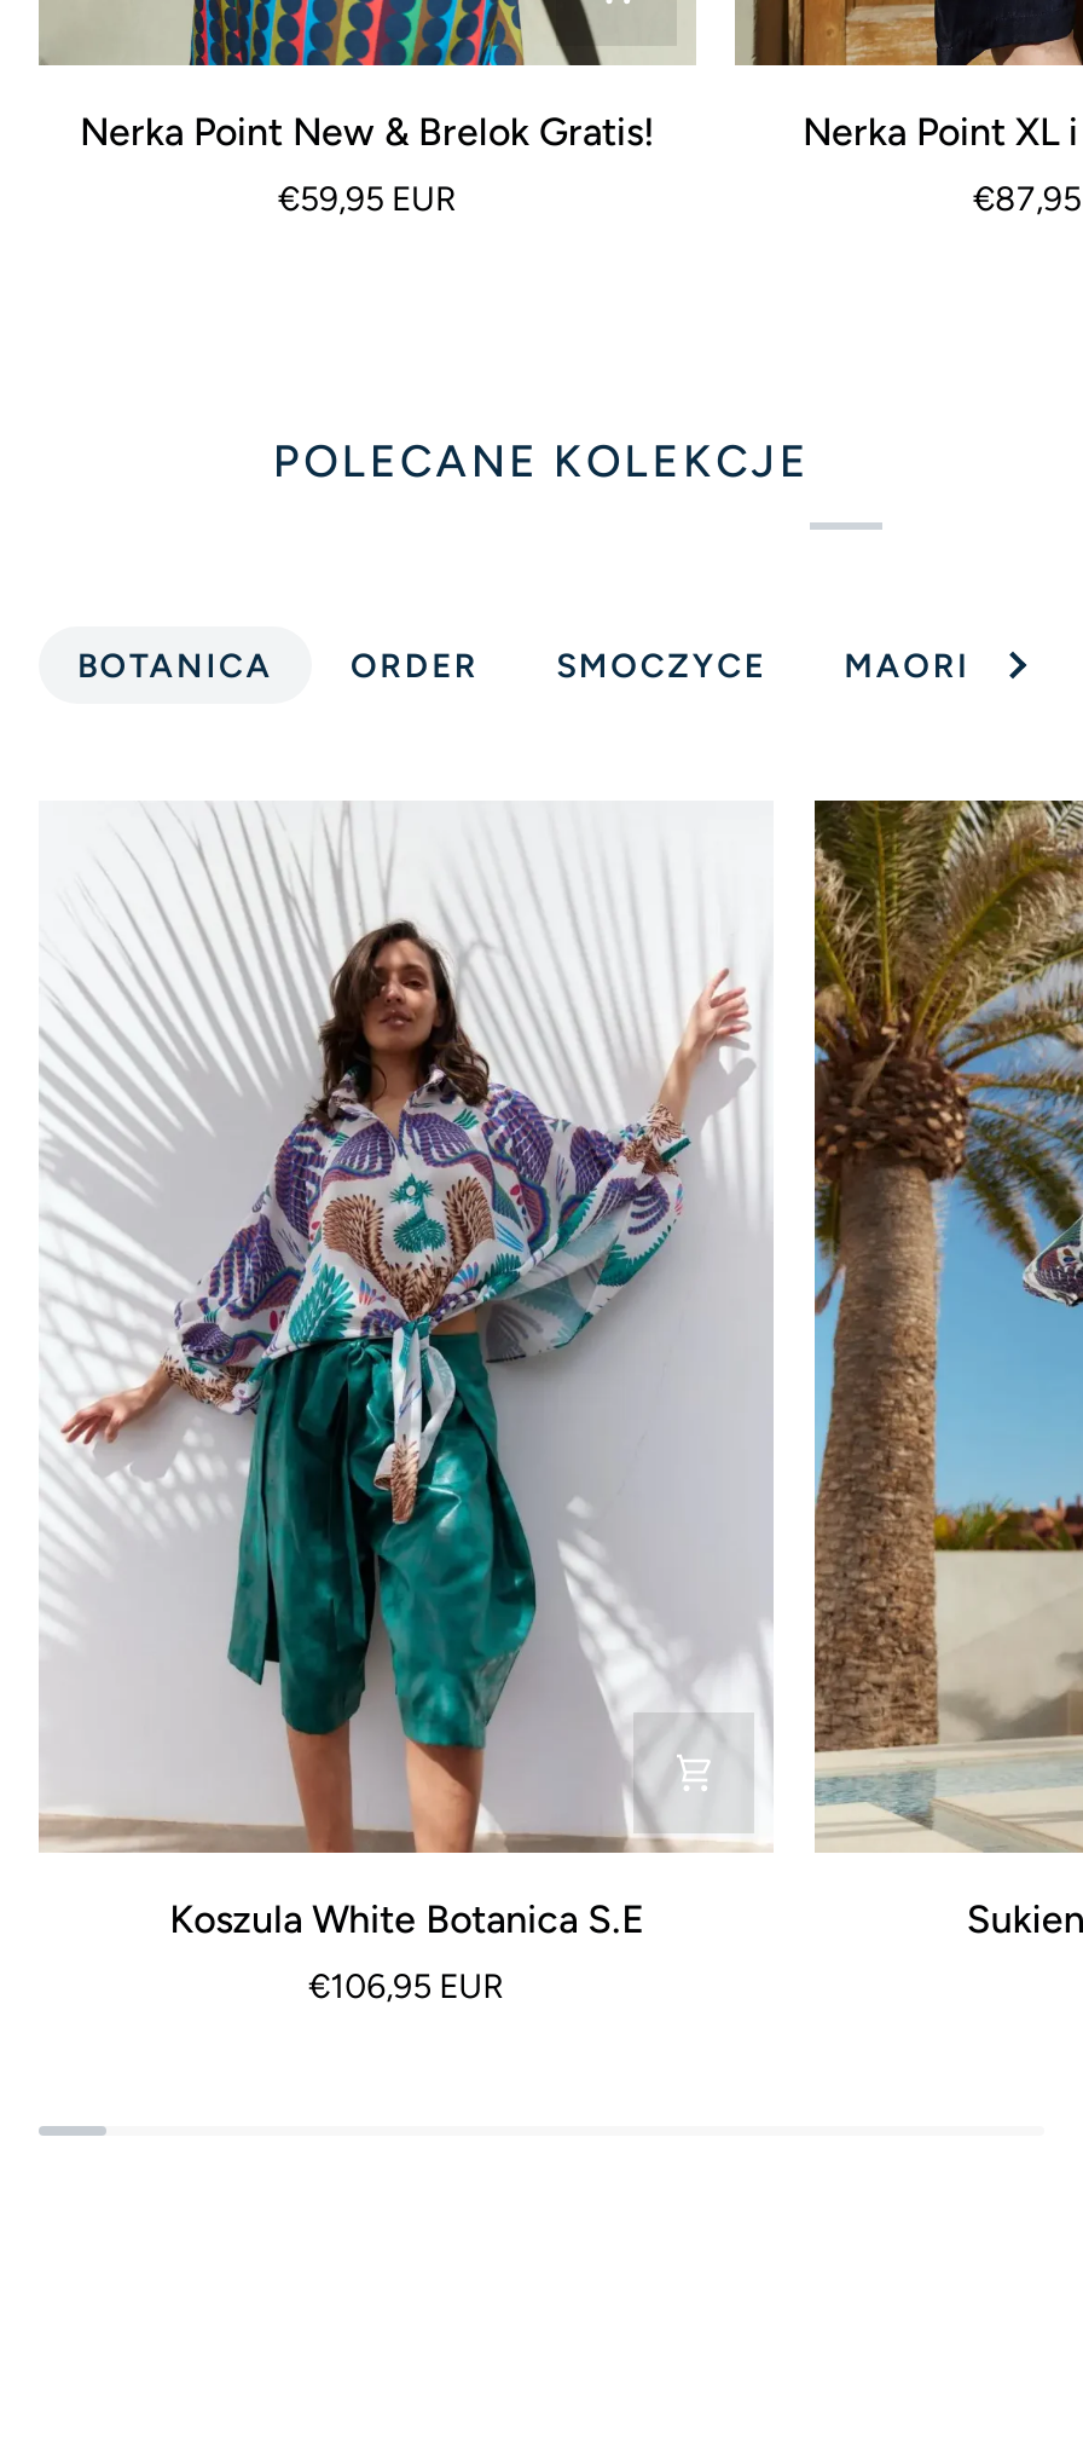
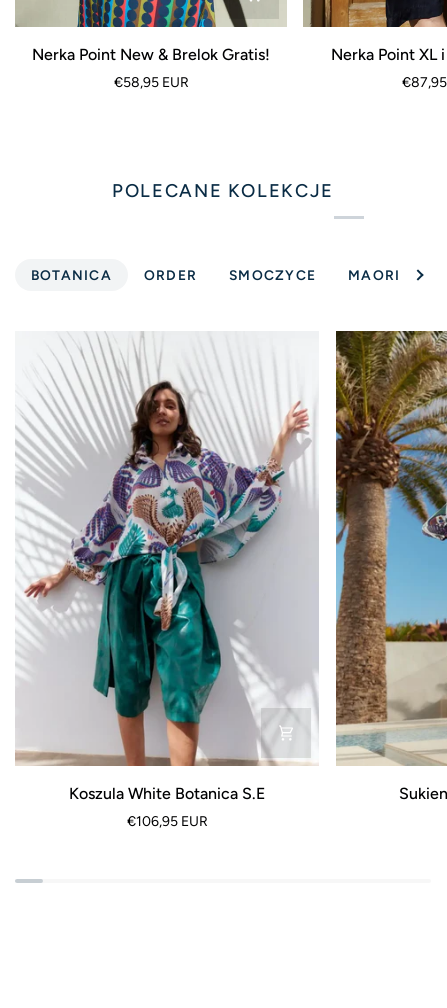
[278,180,457,221] €59,95 EUR -> [113,74,188,91] €58,95 EUR

